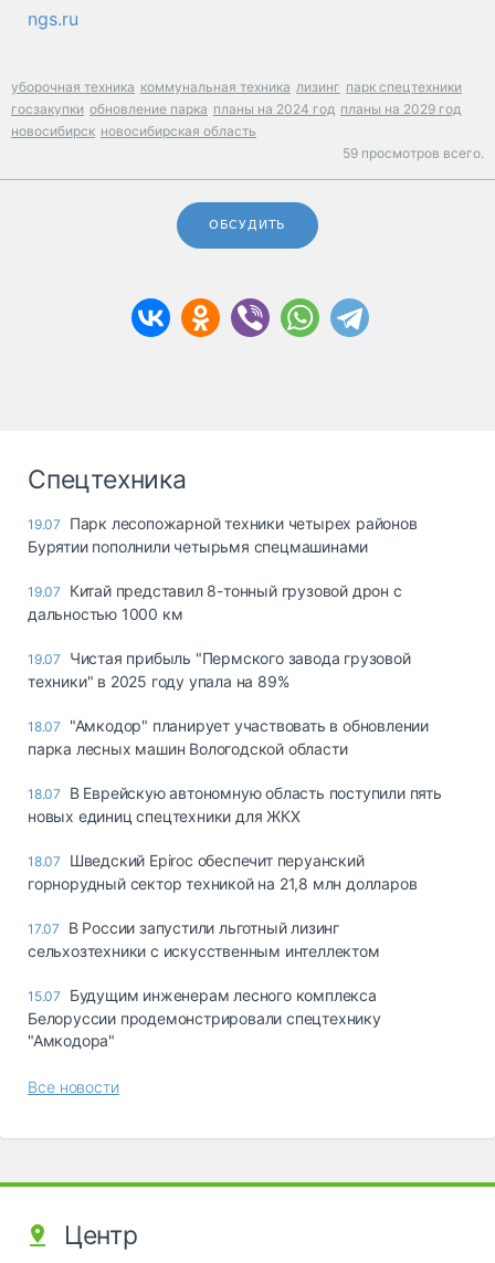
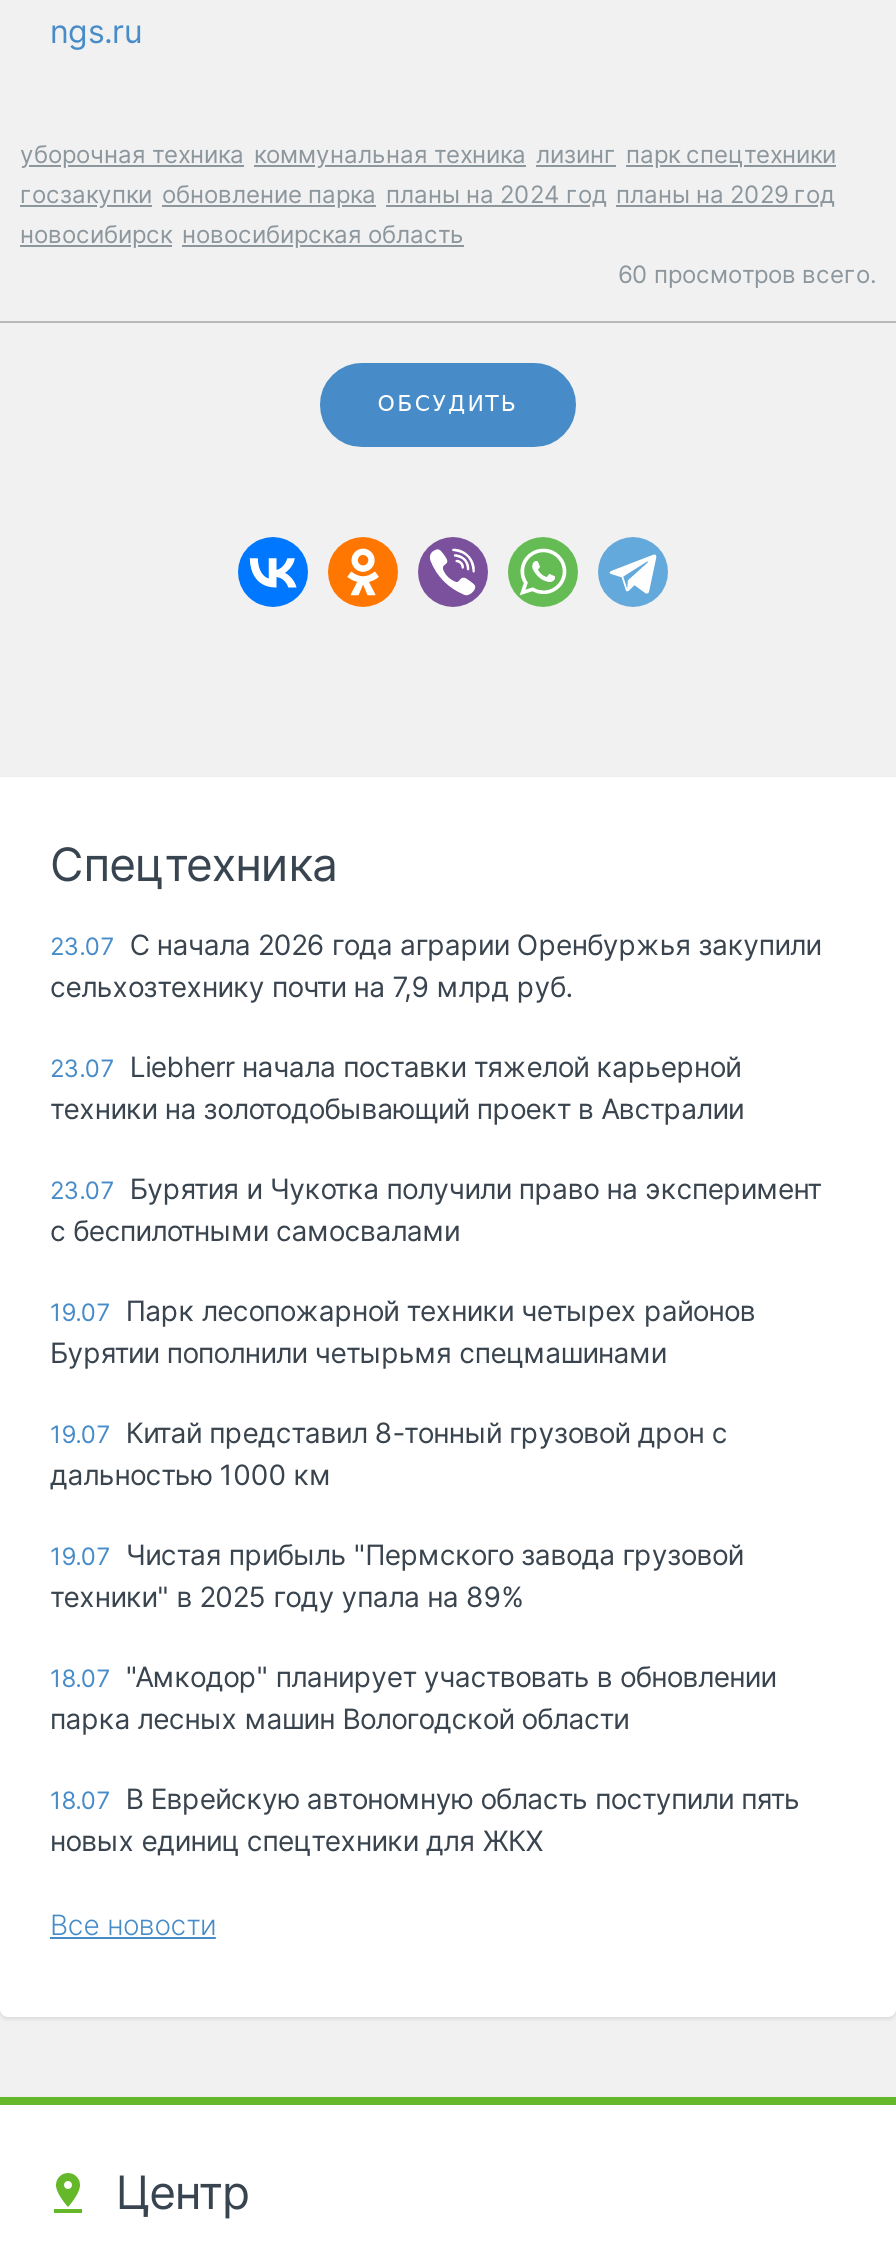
[343,145,484,161] 59 просмотров всего. -> [618,259,876,289] 60 просмотров всего.
none -> [50,927,821,1247] 23.07 С начала 2026 года аграрии Оренбуржья закупили | сельхозтехнику почти на 7,9 млрд руб. | 23.07 Liebherr начала поставки тяжелой карьерной | техники на золотодобывающий проект в Австралии | 23.07 Бурятия и Чукотка получили право на эксперимент | с беспилотными самосвалами
moved [28,514,442,826] -> [50,1293,800,1857]: 19.07 Парк лесопожарной техники четырех районов | Бурятии пополнили четырьмя спецмашинами | 19.07 Китай представил 8-тонный грузовой дрон с | ... | 18.07 В Еврейскую автономную область поступили пять | новых единиц спецтехники для ЖКХ
[28,851,417,1050] 18.07 Шведский Epiroc обеспечит перуанский | горнорудный сектор техникой на 21,8 млн долларов | 17.07 В России запустили льготный лизинг | сельхозтехники с искусственным интеллектом | 15.07 Будущим инженерам лесного комплекса | Белоруссии продемонстрировали спецтехнику | "Амкодора" -> none

